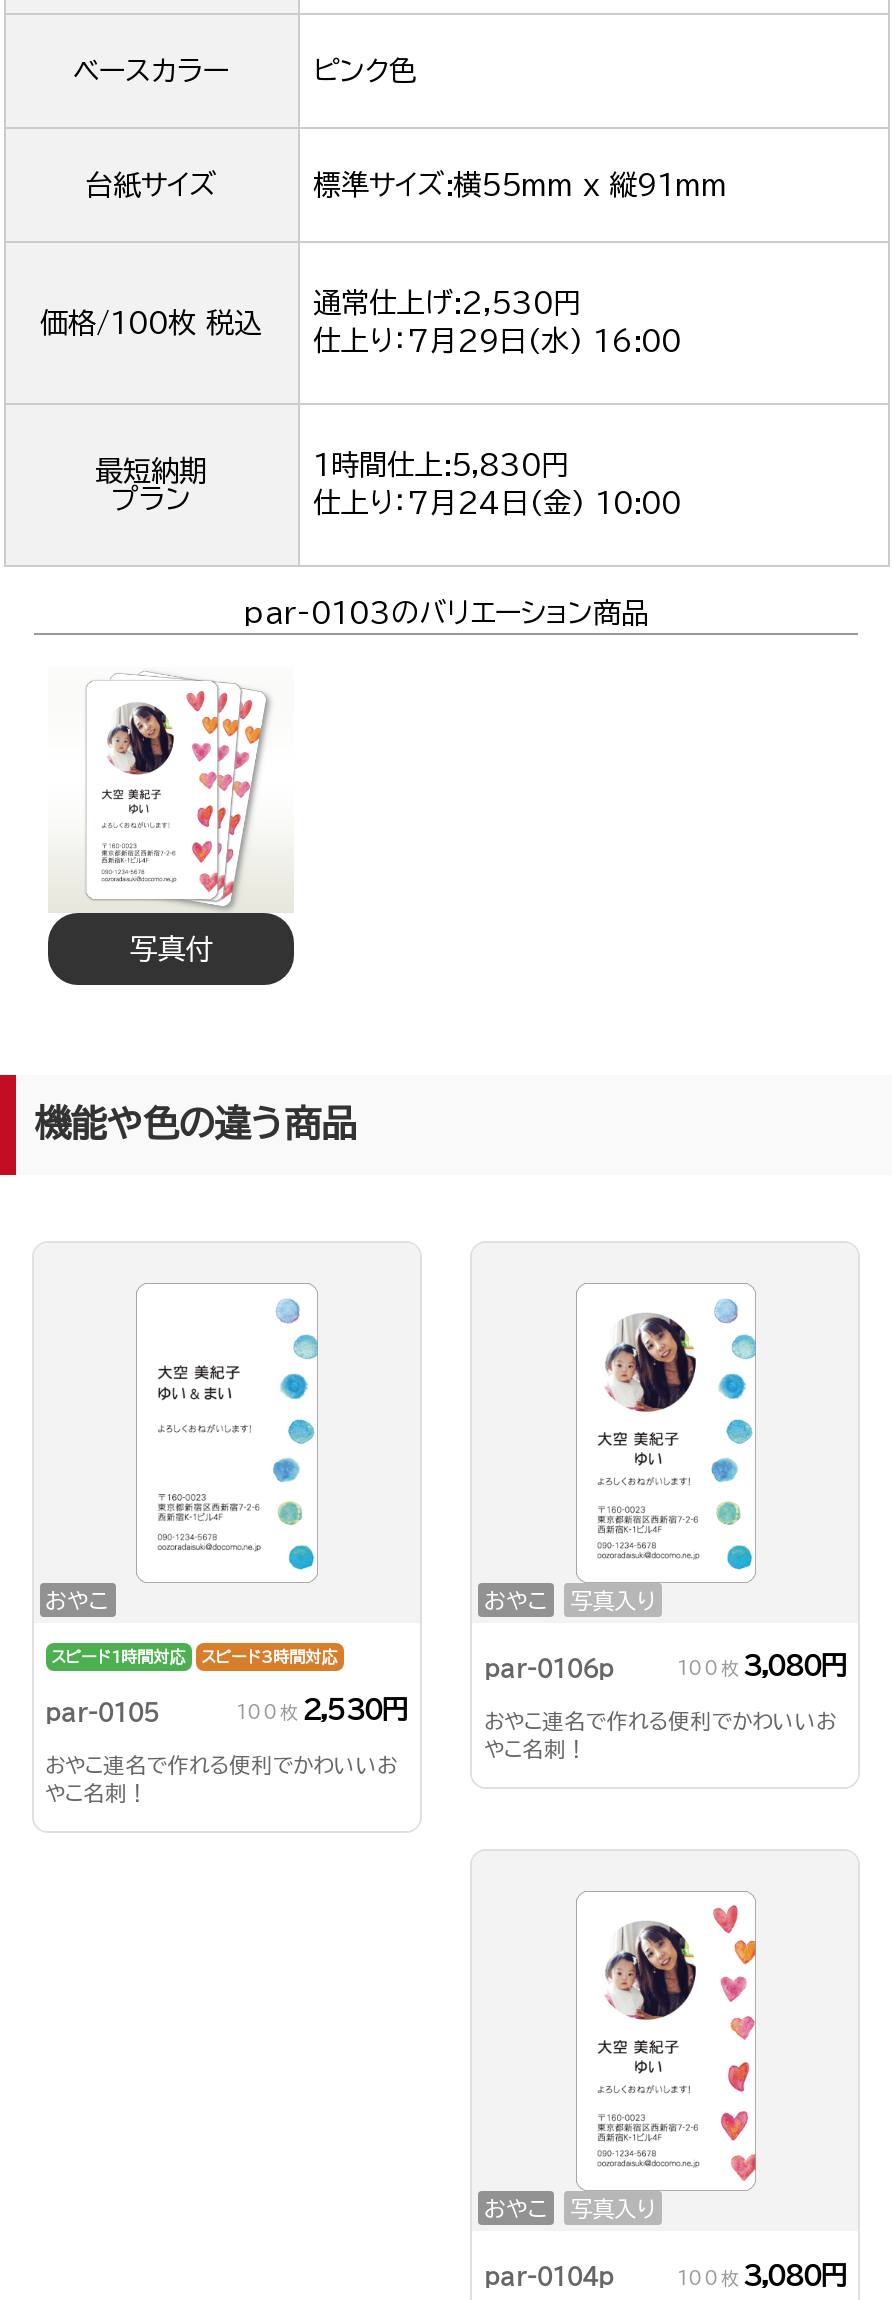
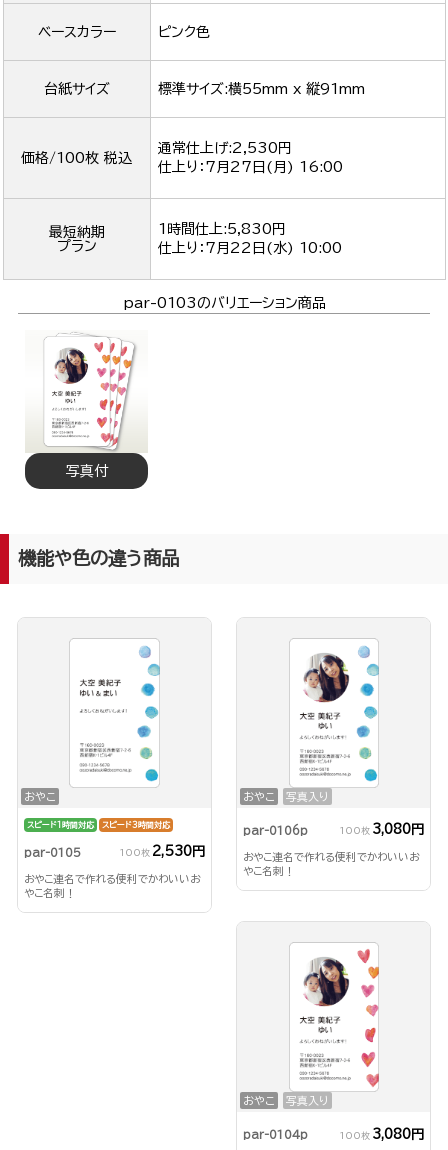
[313,326,681,354] 仕上り：7月29日(水) 16:00 -> [157,159,342,173] 仕上り：7月27日(月) 16:00
[313,488,681,516] 仕上り：7月24日(金) 10:00 -> [157,240,341,254] 仕上り：7月22日(水) 10:00

